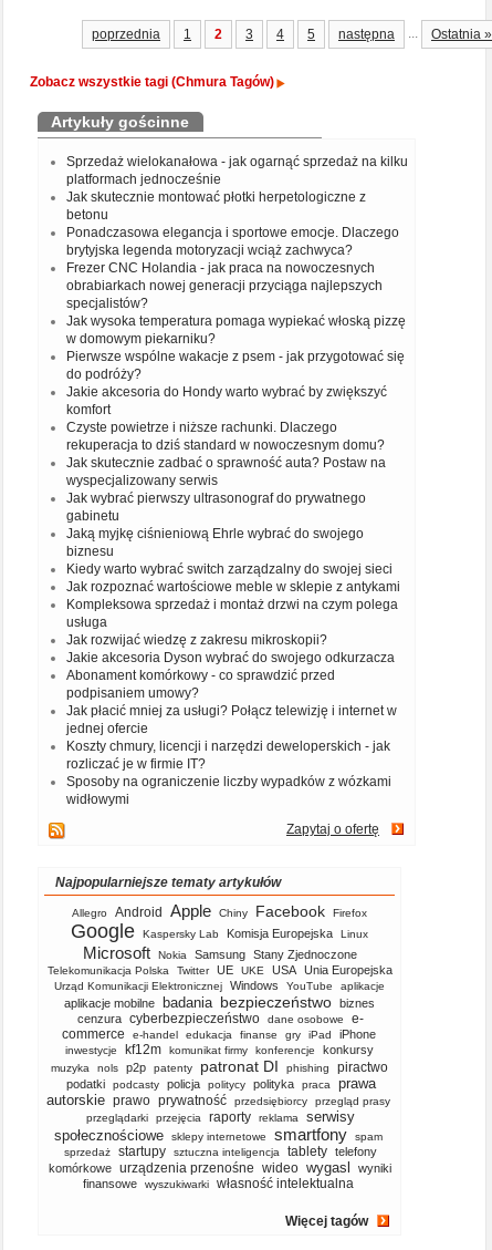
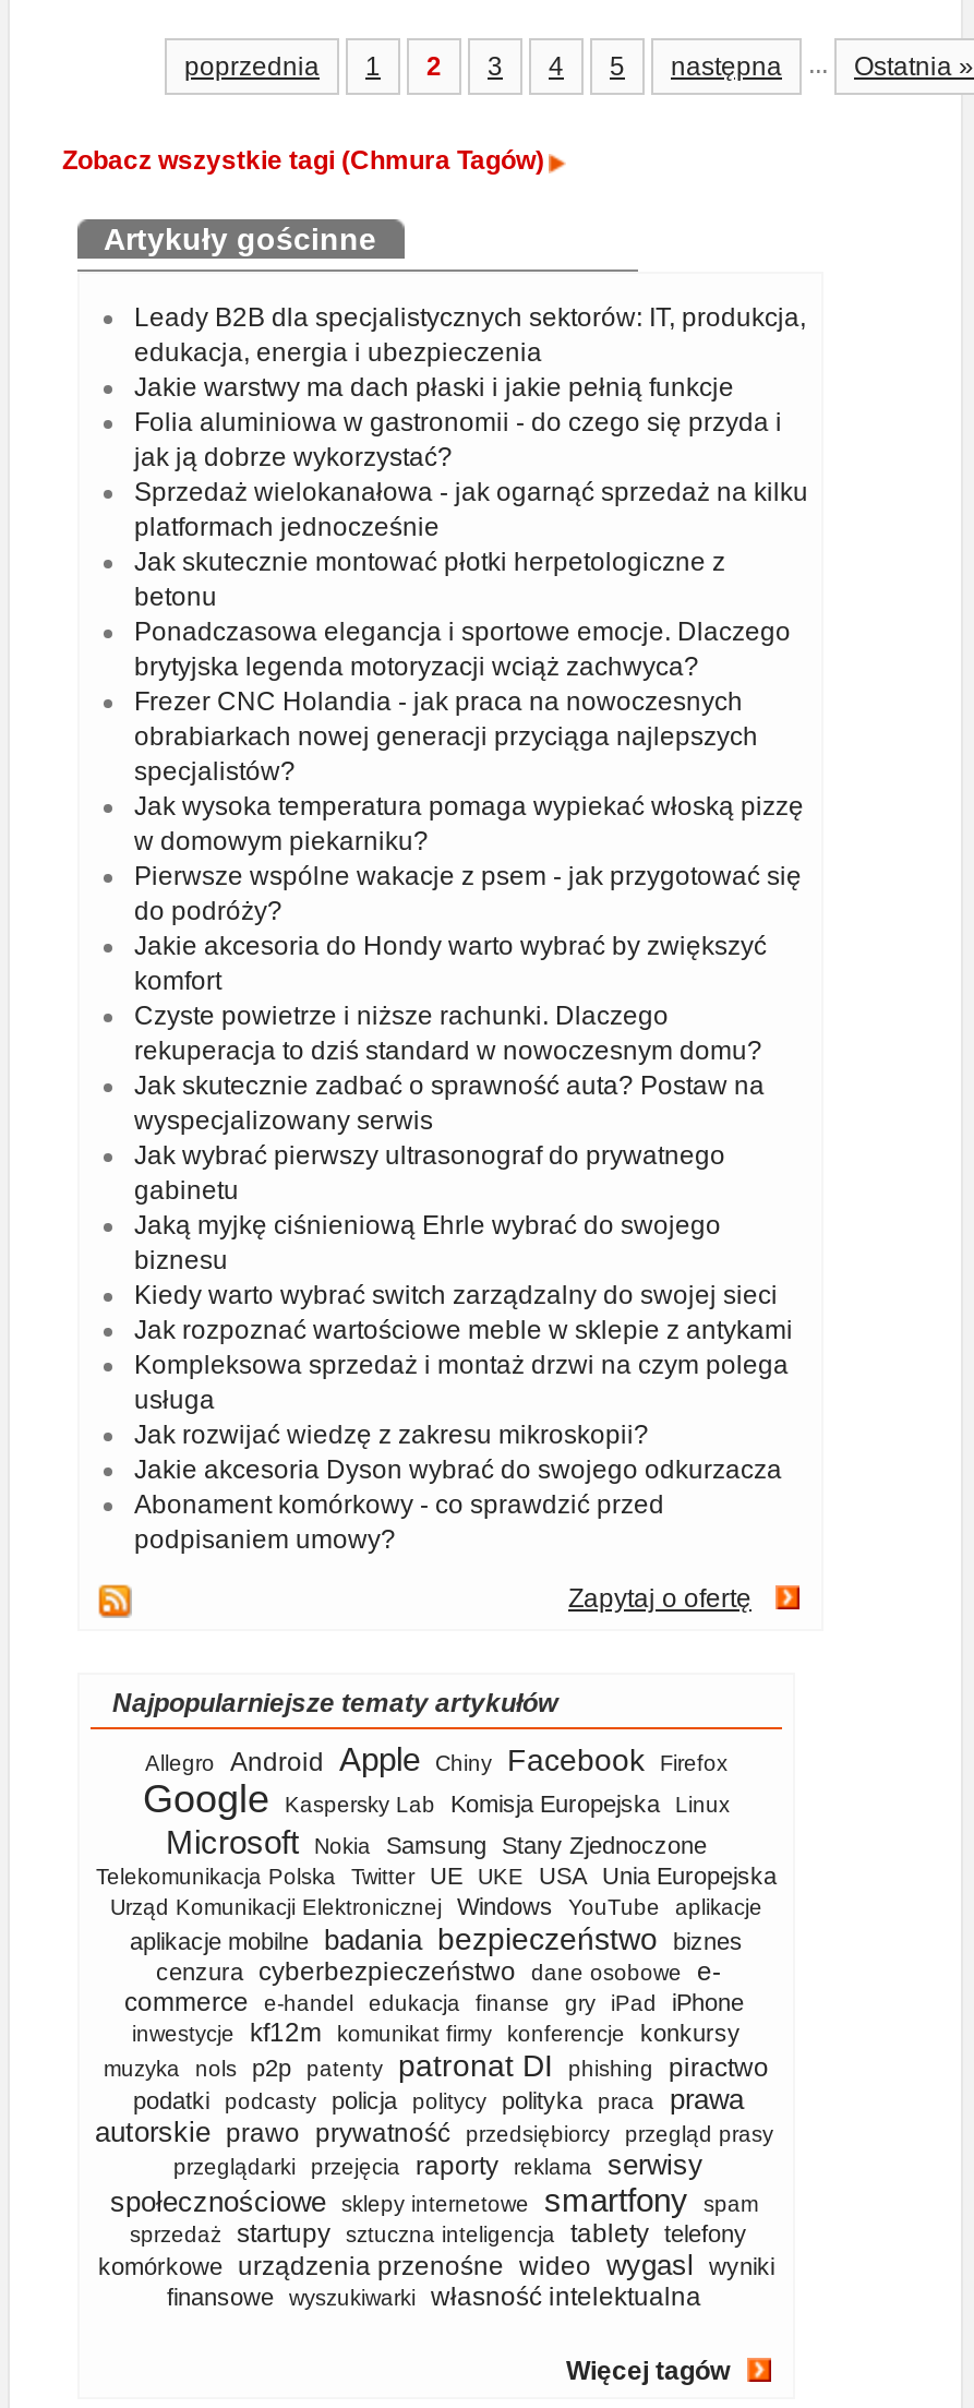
none -> [134,302,806,472] Leady B2B dla specjalistycznych sektorów: IT, produkcja, | edukacja, energia i ubezpieczenia | Jakie warstwy ma dach płaski i jakie pełnią funkcje | Folia aluminiowa w gastronomii - do czego się przyda i | jak ją dobrze wykorzystać?
moved [66,154,408,701] -> [134,476,808,1554]: Sprzedaż wielokanałowa - jak ogarnąć sprzedaż na kilku | platformach jednocześnie | Jak skutecznie montować płotki herpetologiczne z | ... | Abonament komórkowy - co sprawdzić przed | podpisaniem umowy?
[66,703,397,807] Jak płacić mniej za usługi? Połącz telewizję i internet w | jednej ofercie | Koszty chmury, licencji i narzędzi deweloperskich - jak | rozliczać je w firmie IT? | Sposoby na ograniczenie liczby wypadków z wózkami | widłowymi -> none

